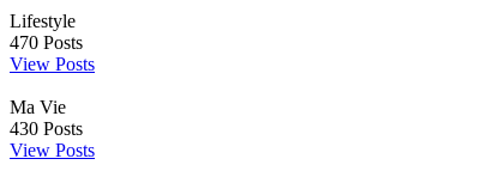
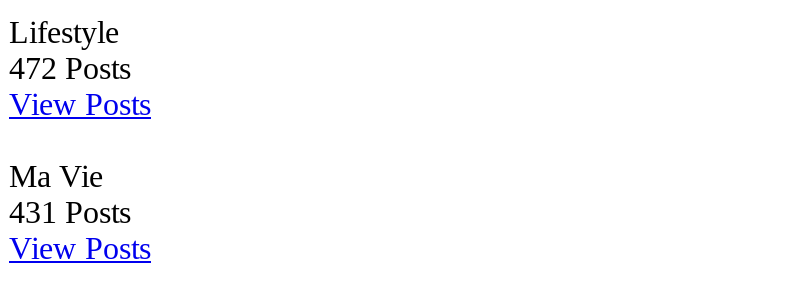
[10,32,83,52] 470 Posts -> [9,51,131,85] 472 Posts
[10,118,83,139] 430 Posts -> [9,195,131,229] 431 Posts

